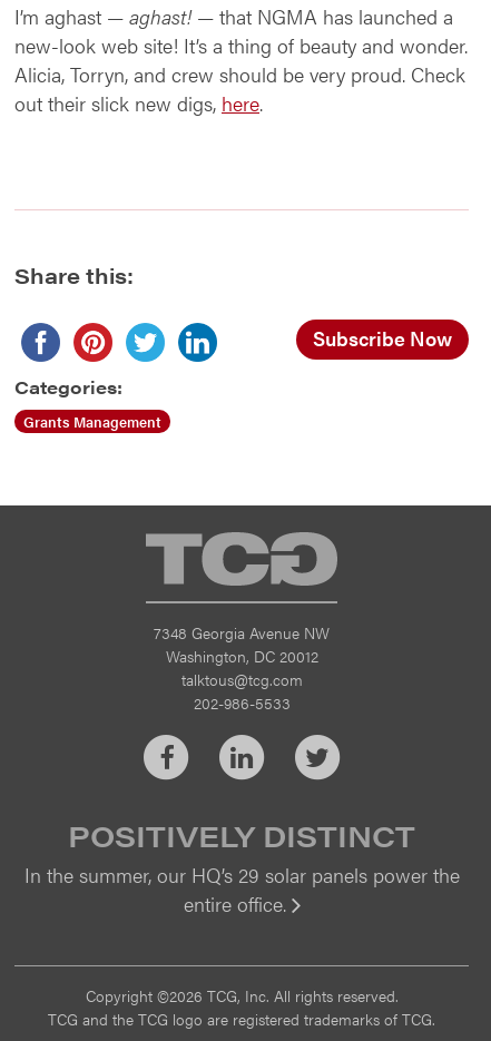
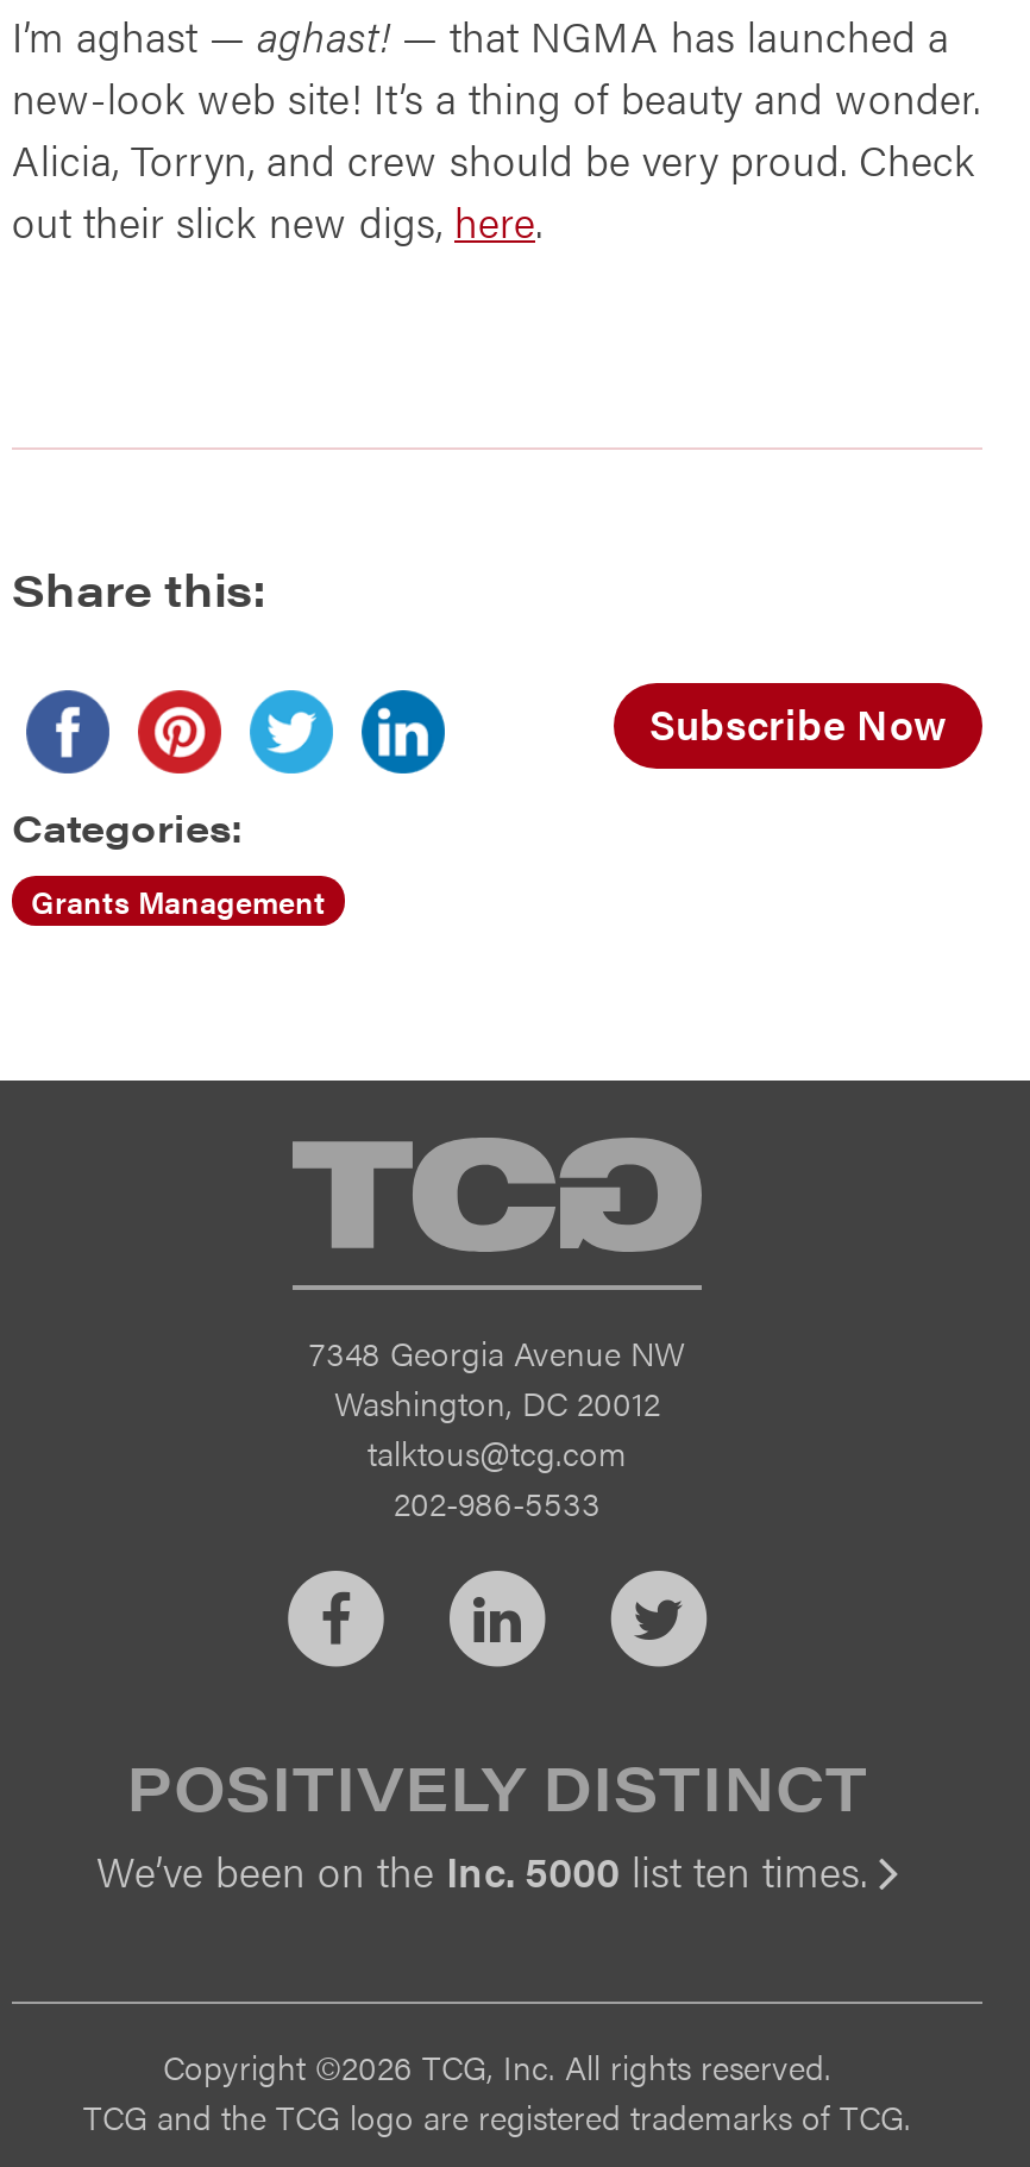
[24,861,459,917] In the summer, our HQ’s 29 solar panels power the | entire office. -> [96,1840,879,1899] We’ve been on the Inc. 5000 list ten times.

